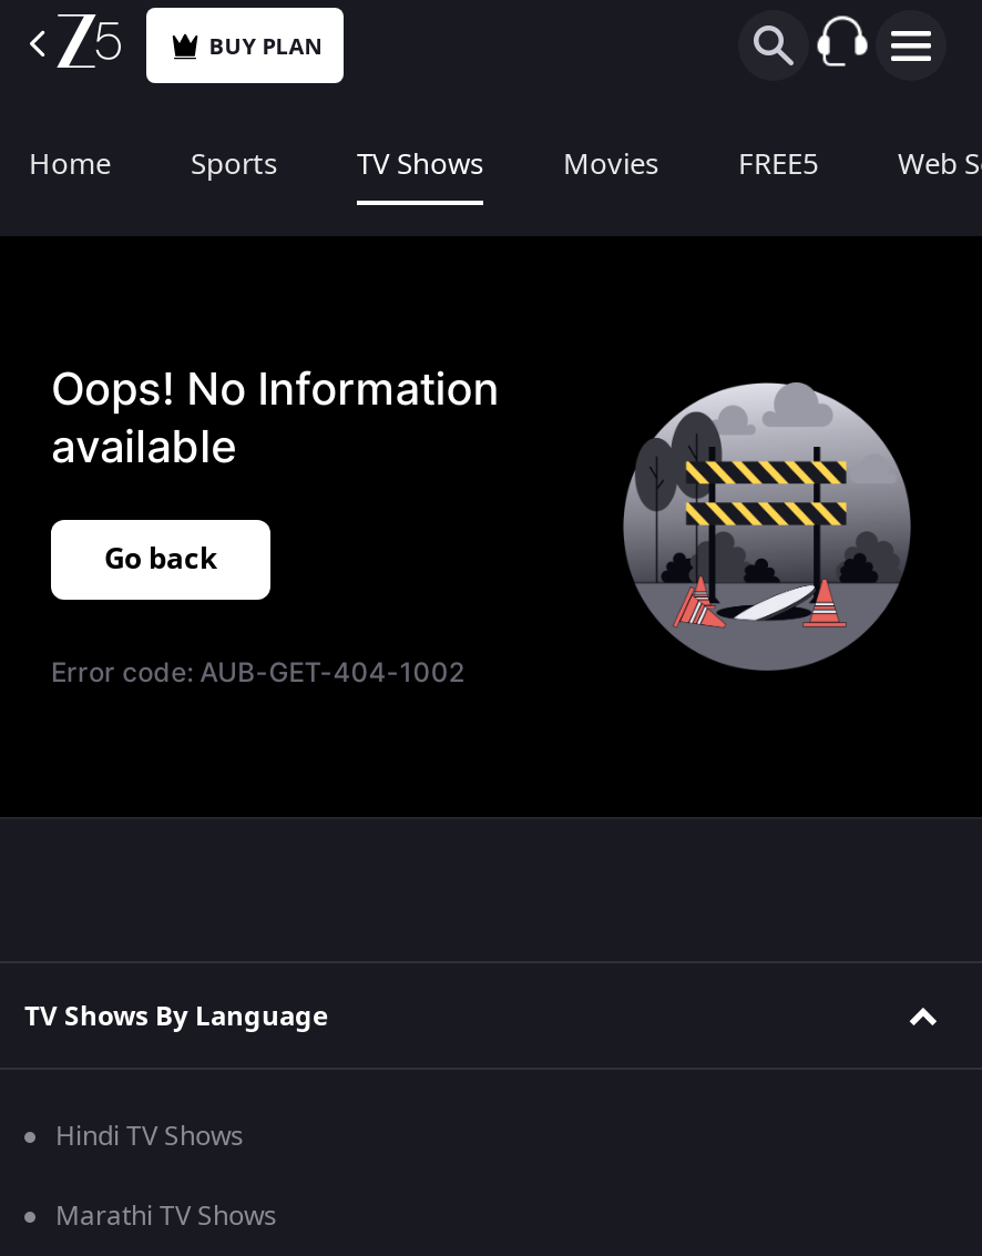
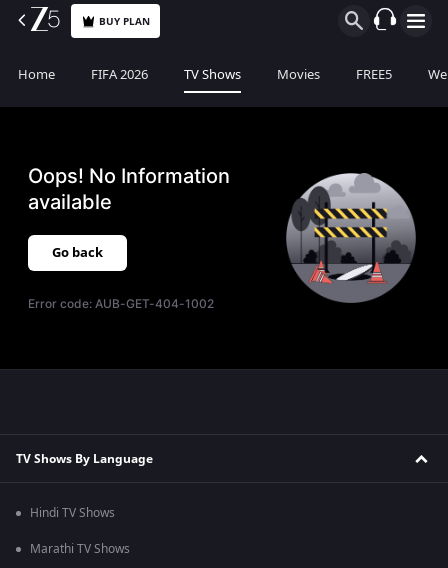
[191,143,277,185] Sports -> [91,65,148,84] FIFA 2026

